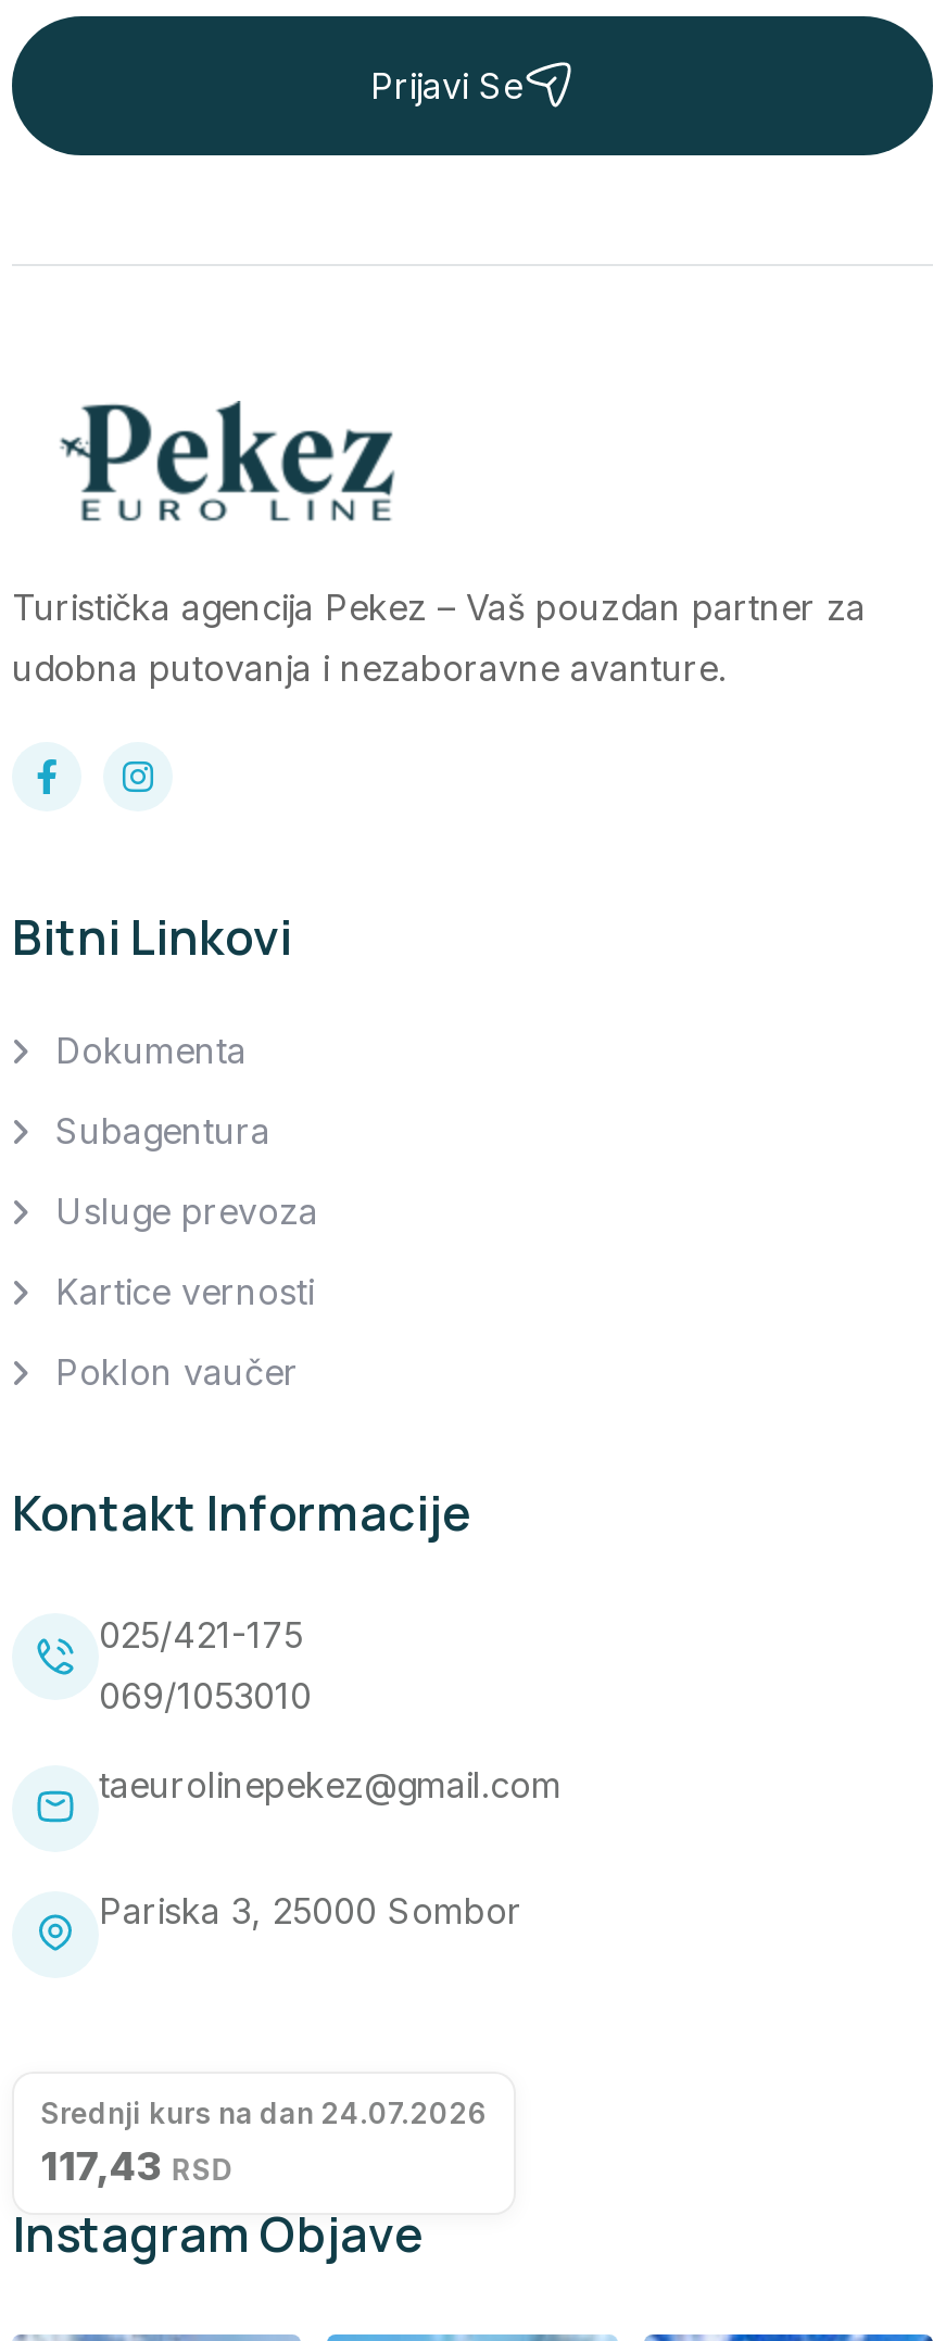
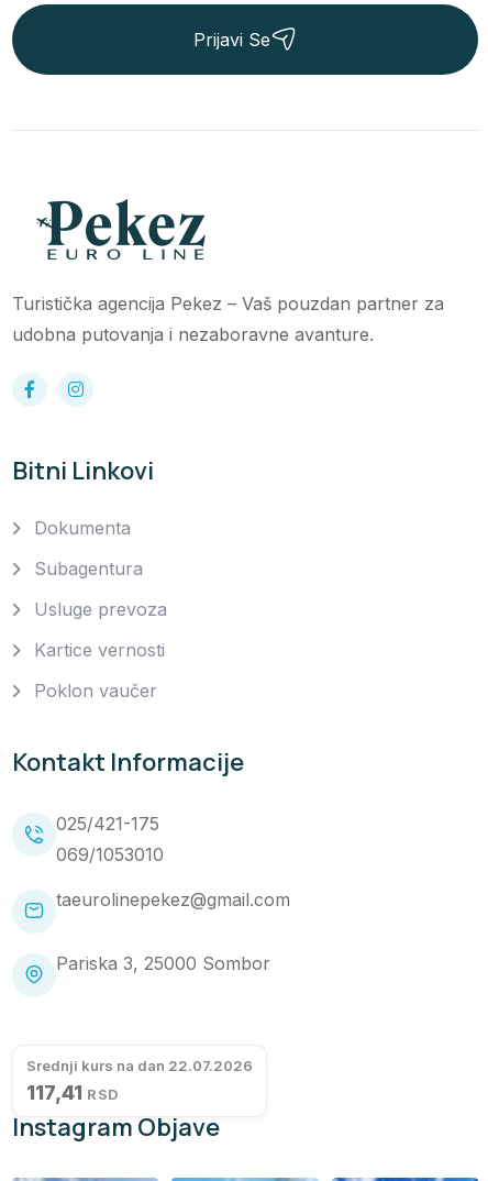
[40,2096,488,2131] Srednji kurs na dan 24.07.2026 -> [26,1057,253,1075] Srednji kurs na dan 22.07.2026
[40,2144,234,2190] 117,43 RSD -> [26,1081,119,1104] 117,41 RSD

